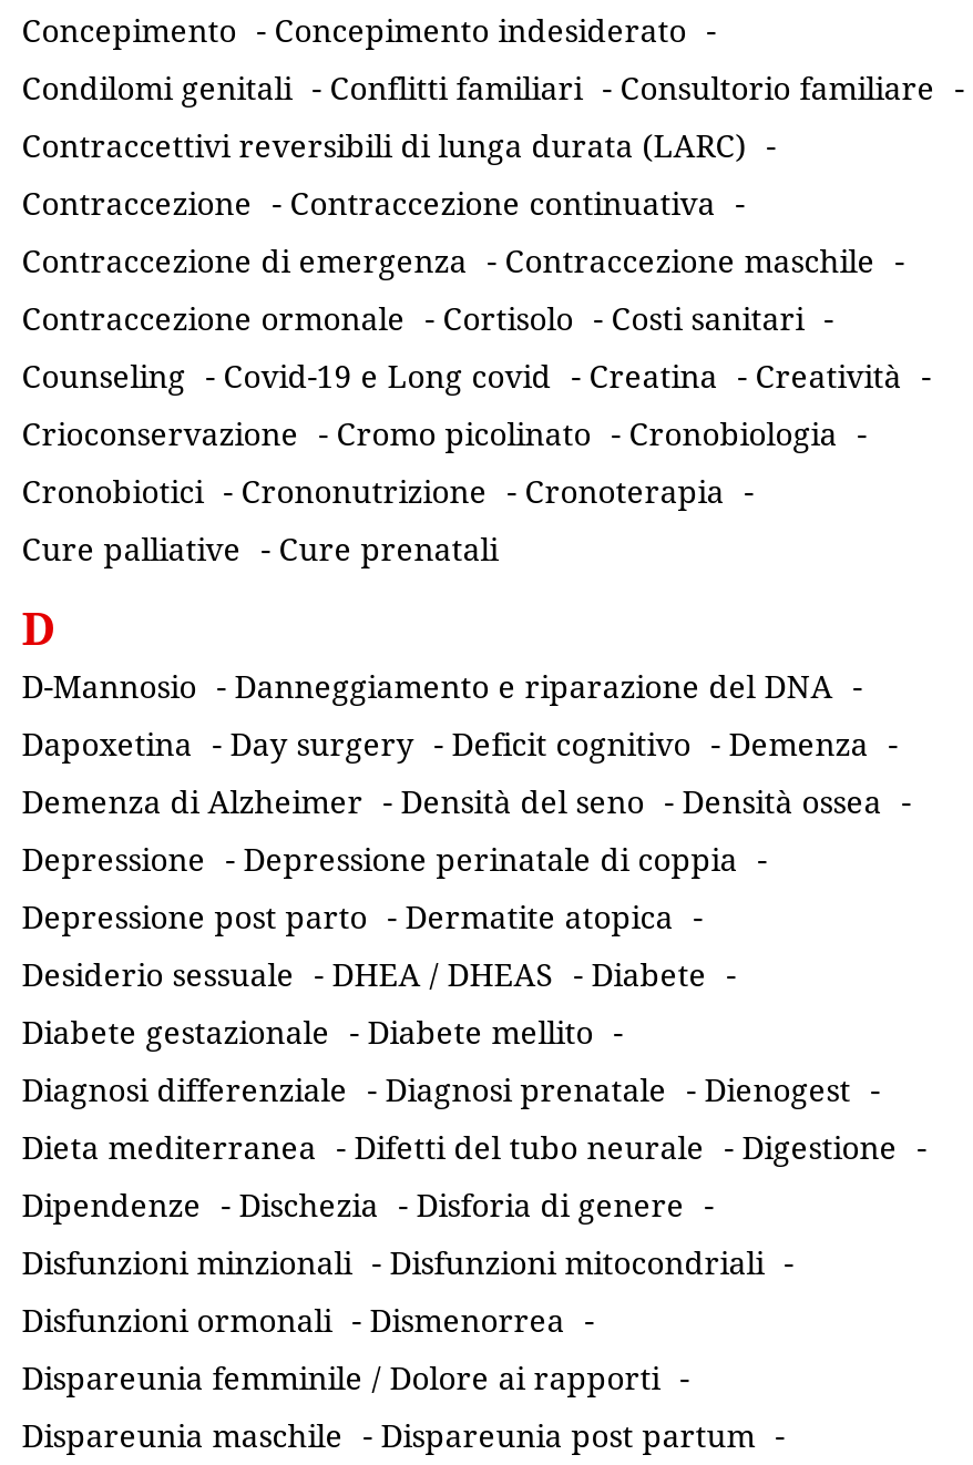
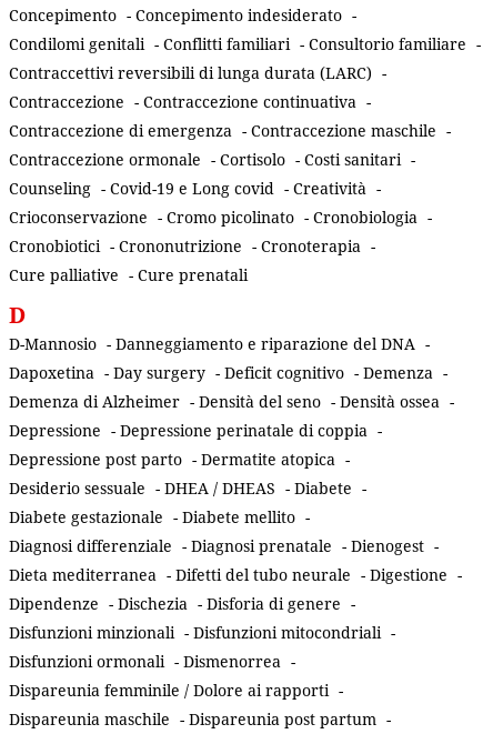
[21,354,930,396] Counseling - Covid-19 e Long covid - Creatina - Creatività - -> [9,177,381,199] Counseling - Covid-19 e Long covid - Creatività -

